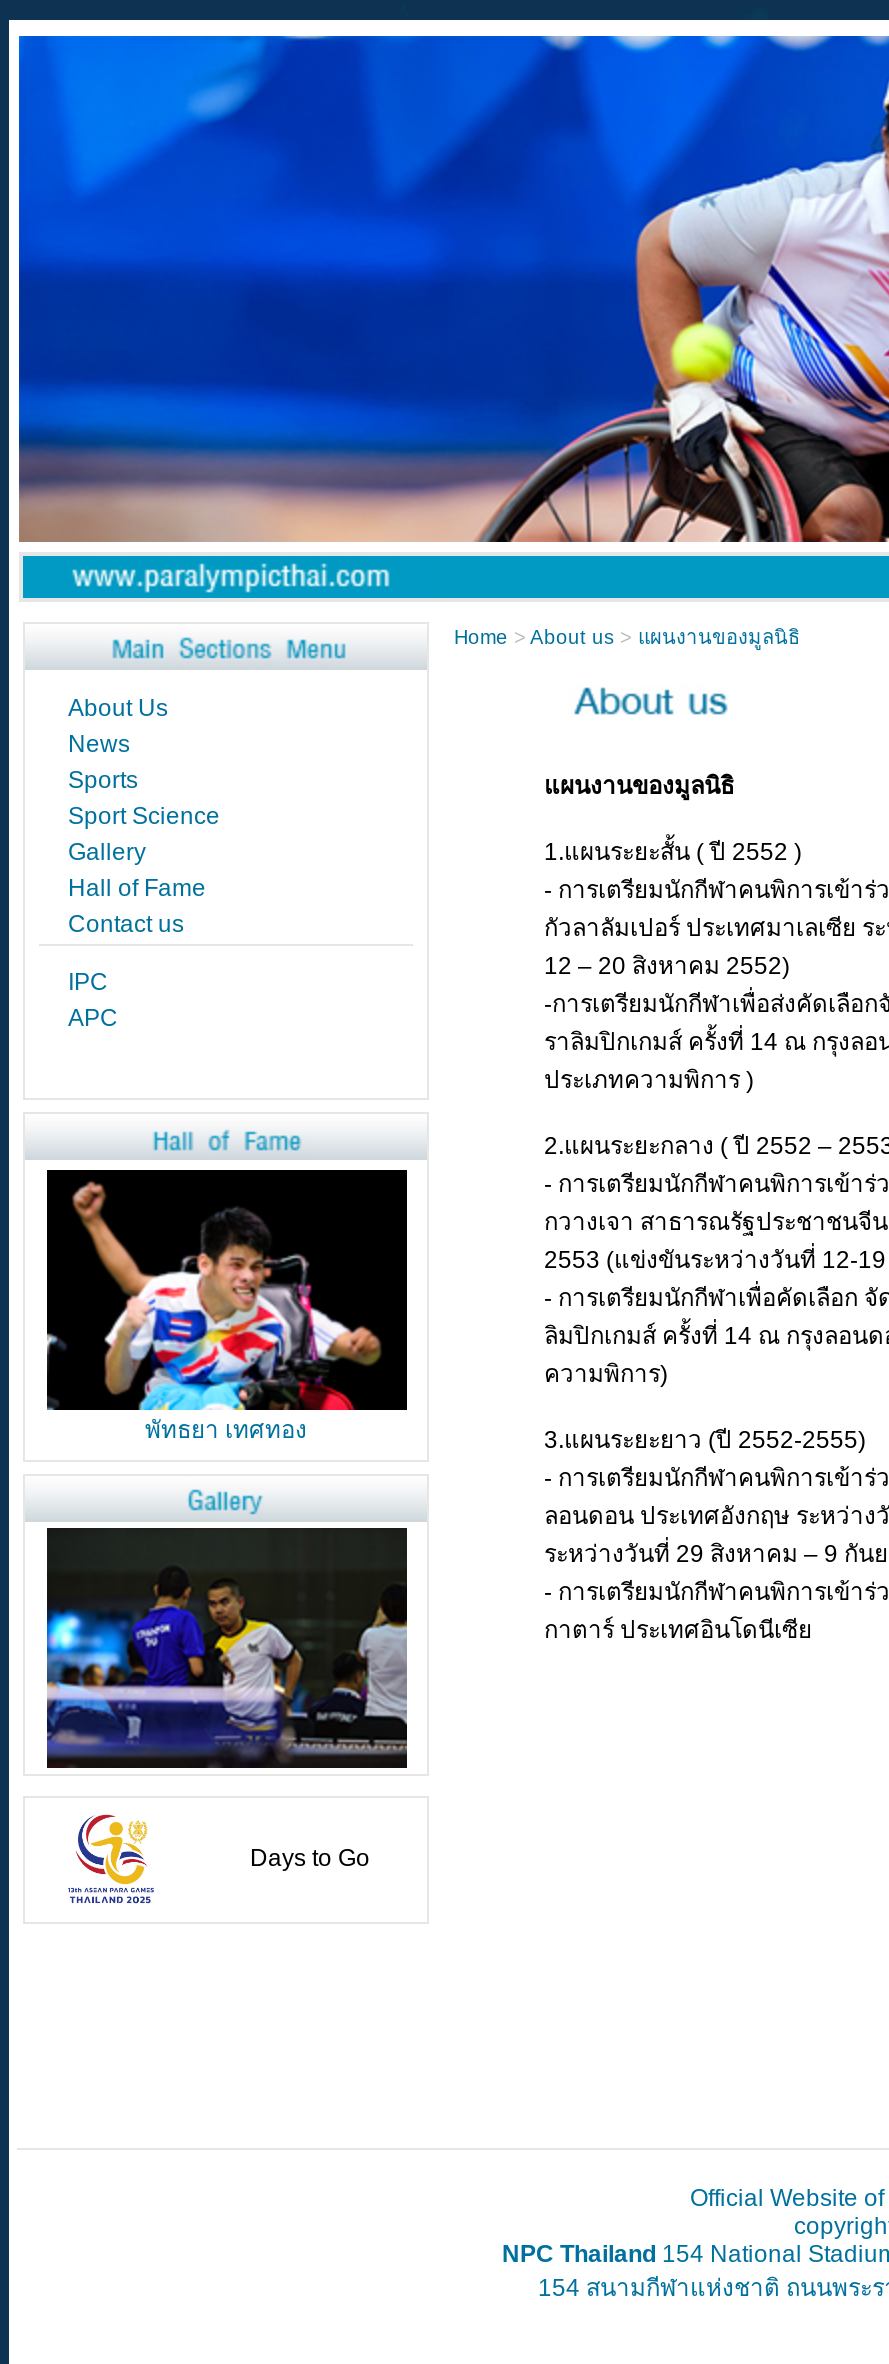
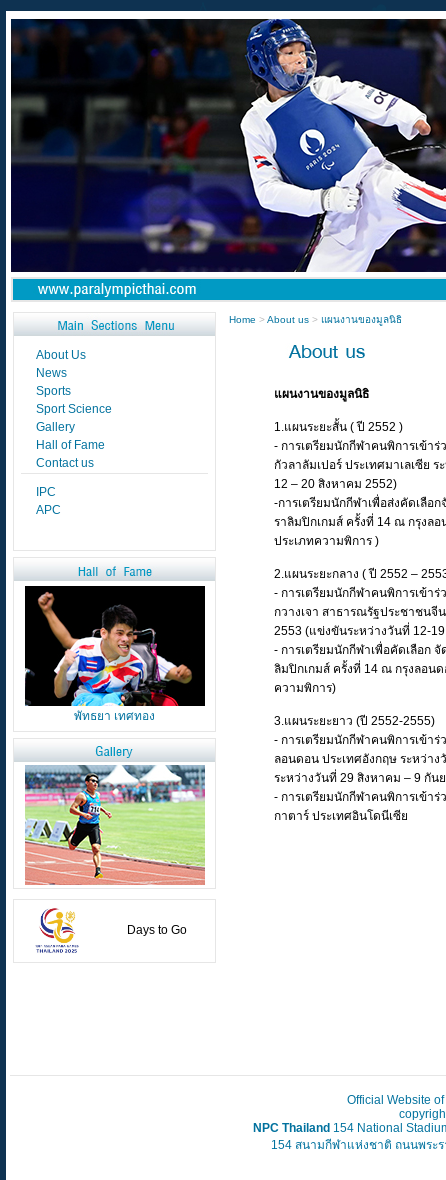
[17,34,883,544] [image] -> [10,18,443,273] [image]
[45,1526,409,1770] [image] -> [24,764,206,885] [image]

